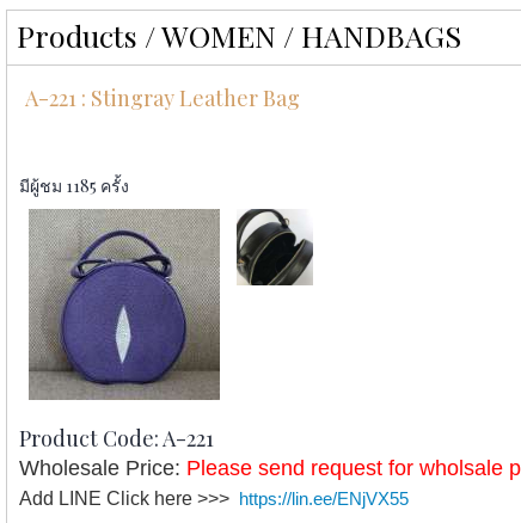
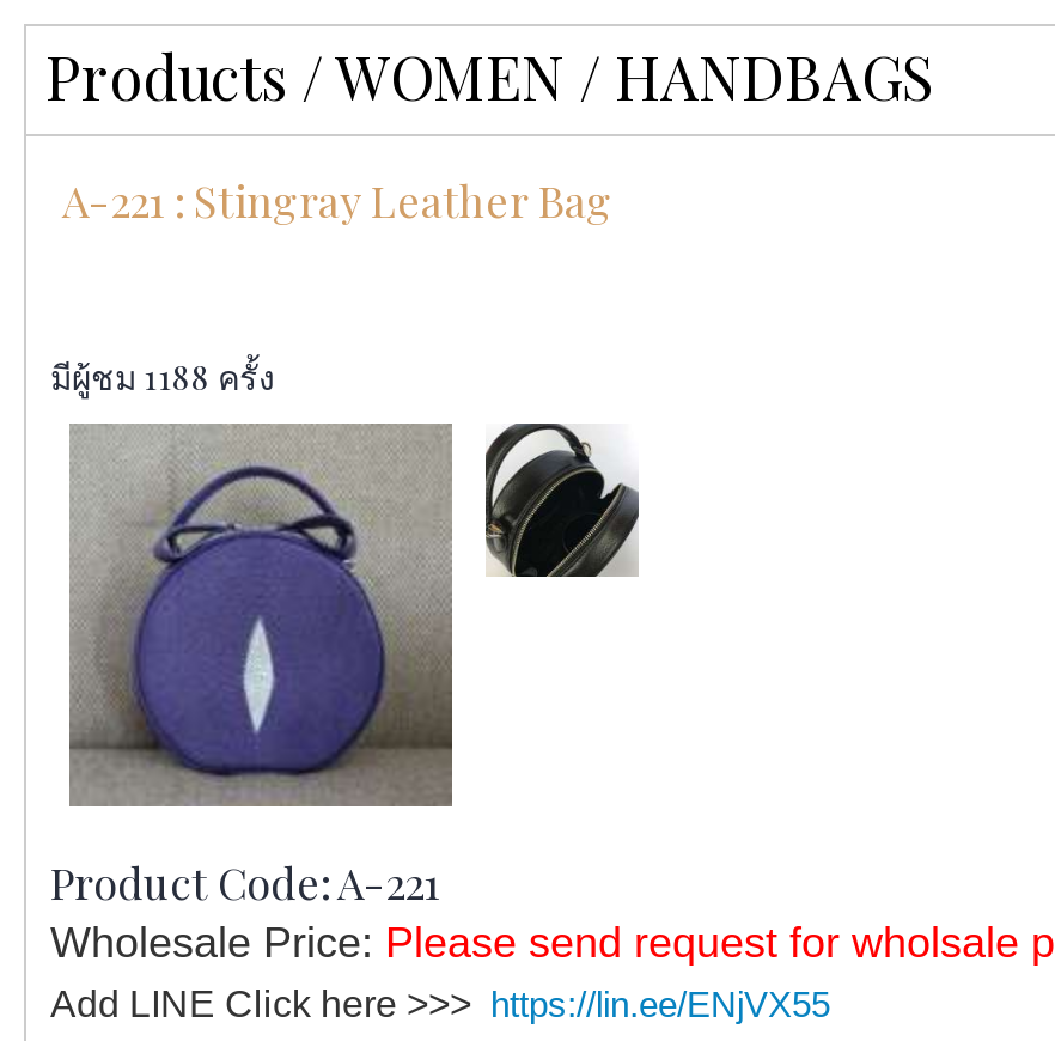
[19,174,129,197] มีผู้ชม 1185 ครั้ง -> [50,354,275,400] มีผู้ชม 1188 ครั้ง

